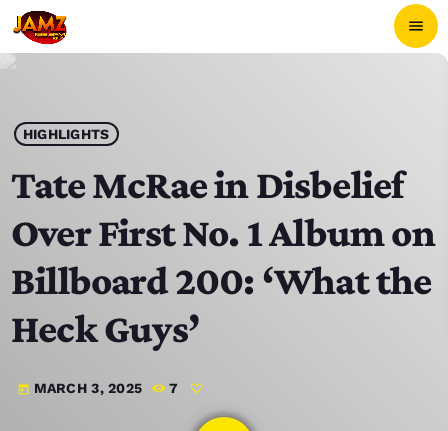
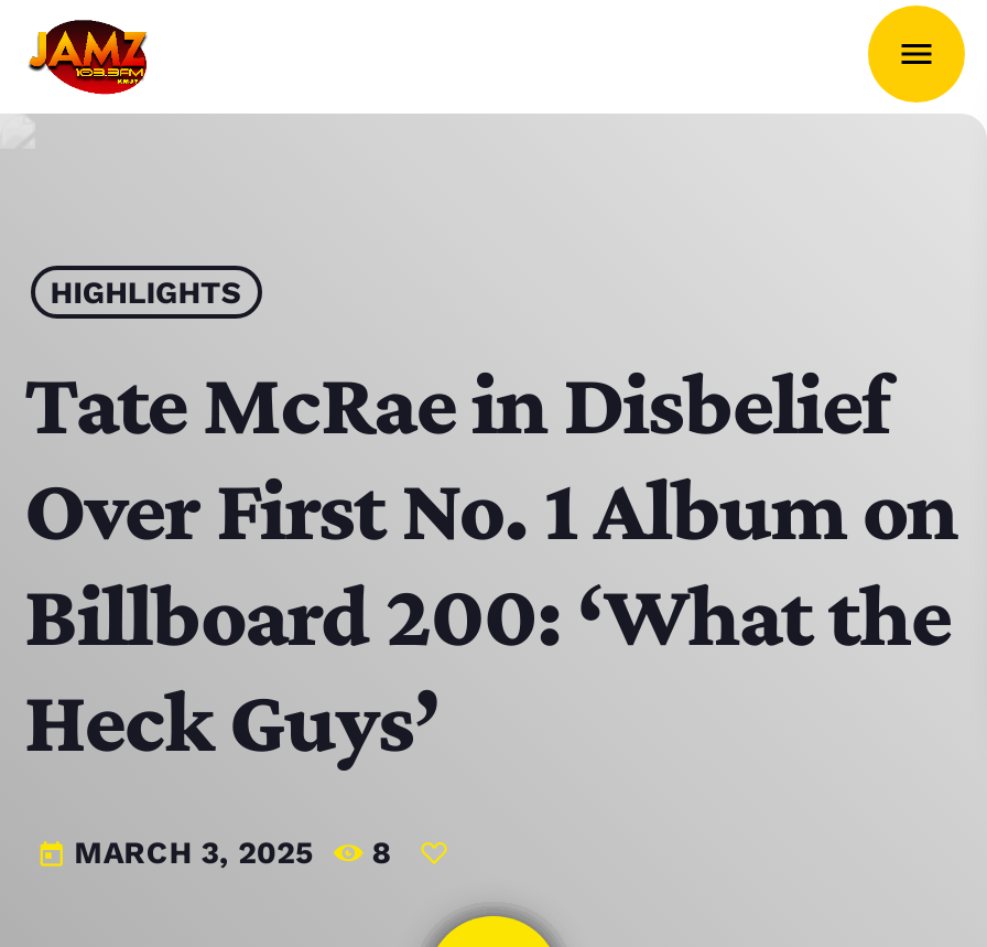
[169,380,182,396] 7 -> [372,834,402,869] 8

